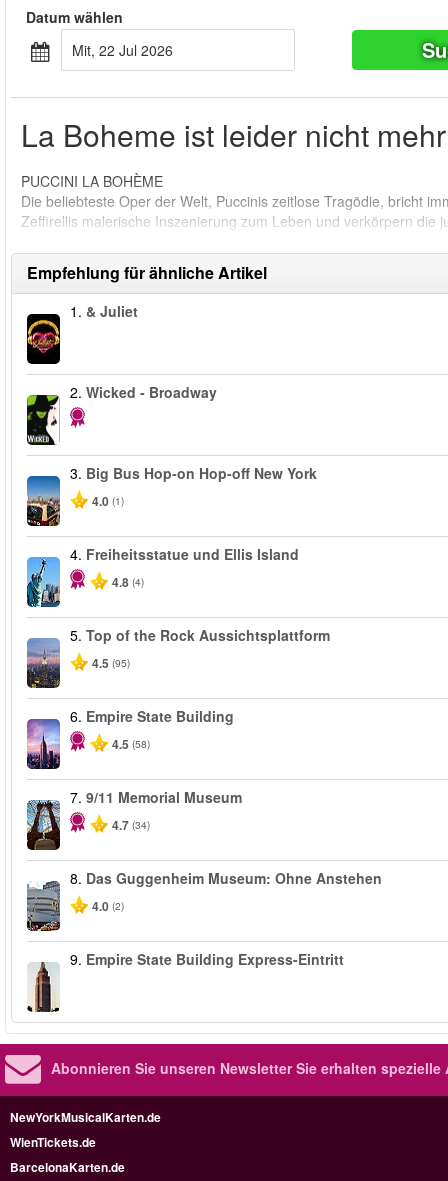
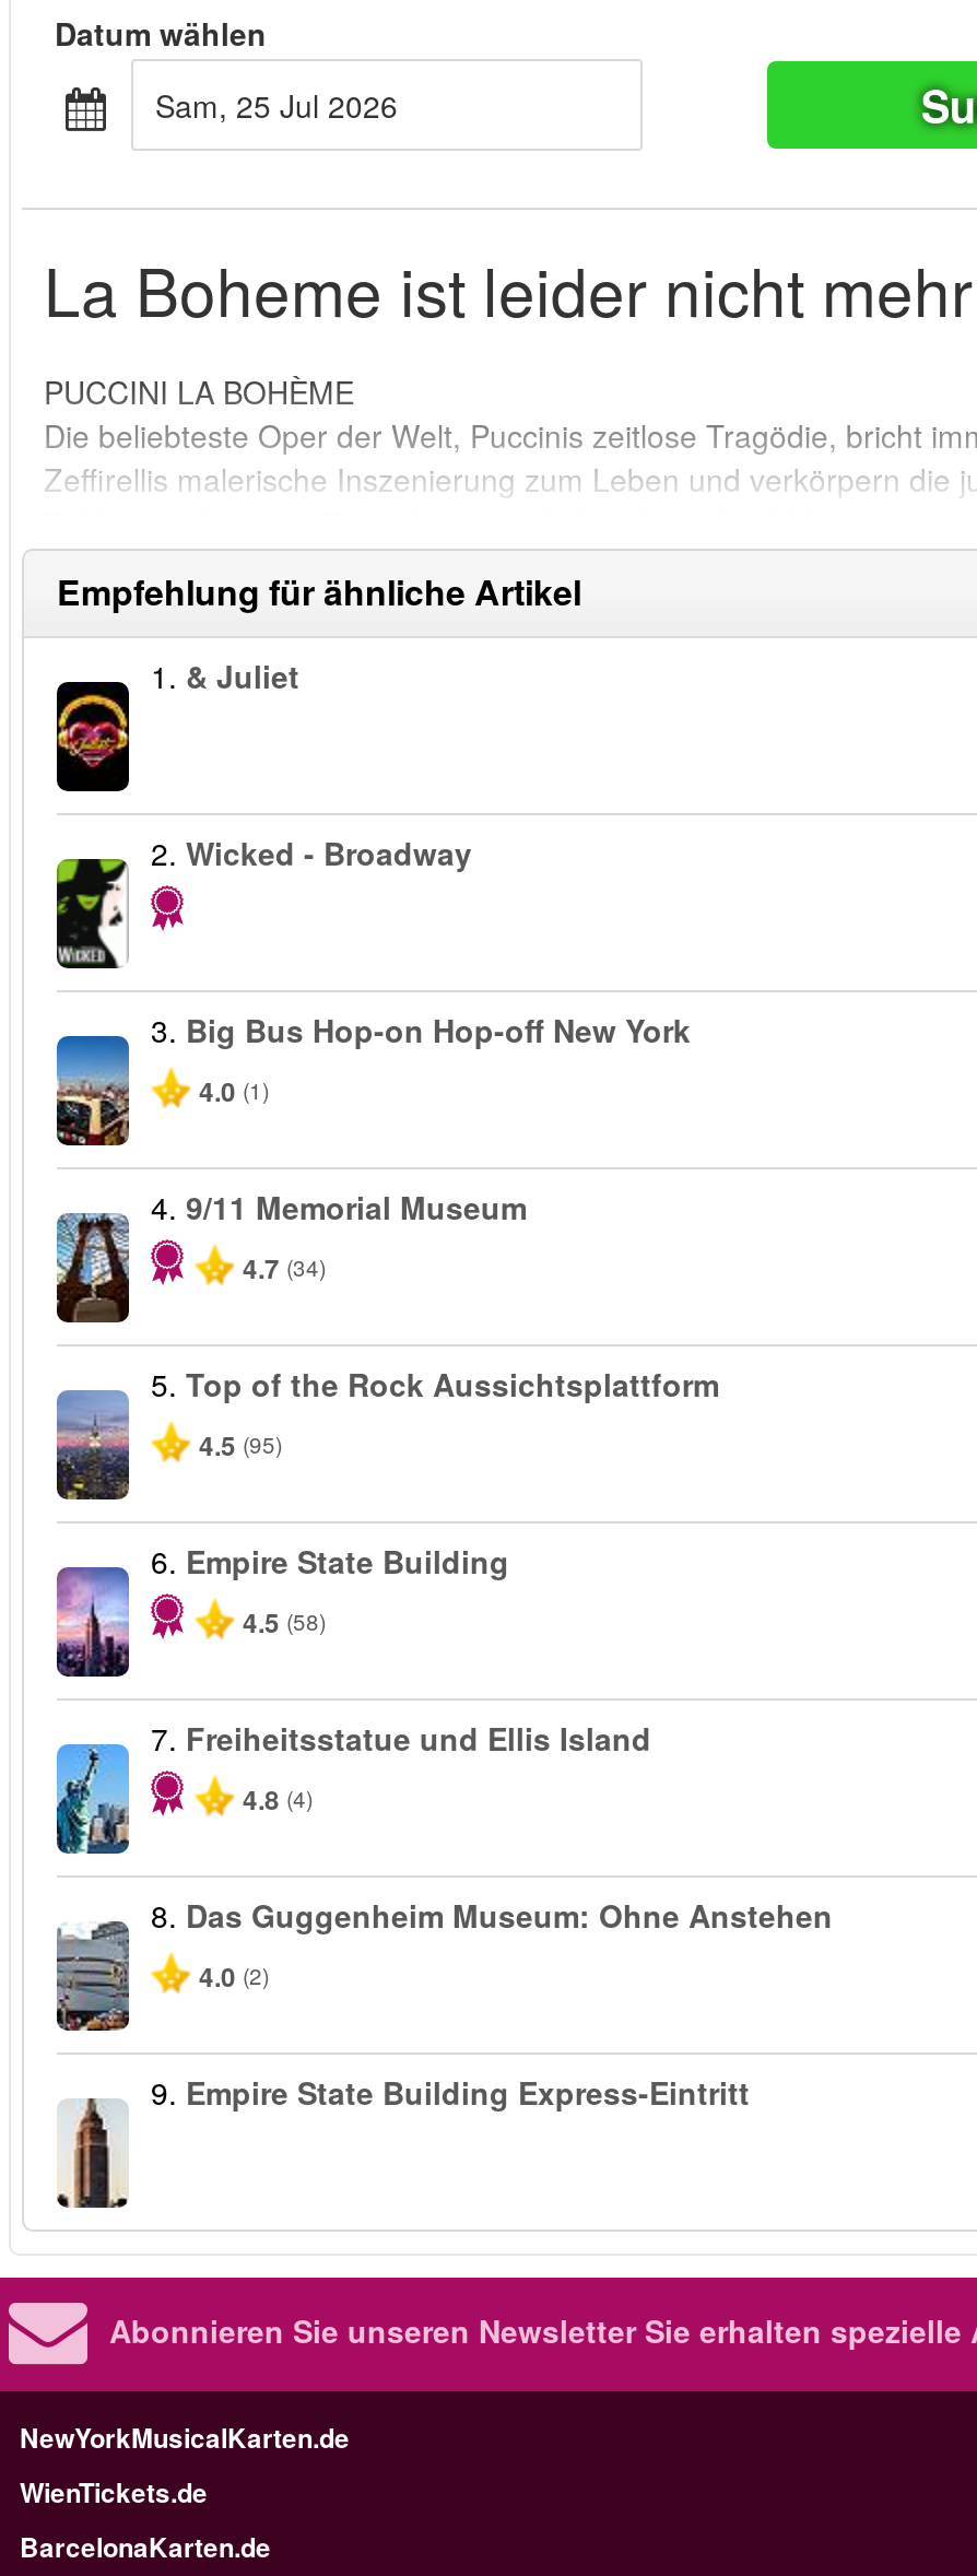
[84,40,173,60] Mit, 22 Jul 2026 -> [175,83,398,127] Sam, 25 Jul 2026
[70,544,299,591] 4. Freiheitsstatue und Ellis Island | 4.8 (4) -> [151,1185,527,1288] 4. 9/11 Memorial Museum | 4.7 (34)
moved [26,557,61,608] -> [55,1744,131,1856]: [image]
[70,787,242,834] 7. 9/11 Memorial Museum | 4.7 (34) -> [151,1716,651,1819] 7. Freiheitsstatue und Ellis Island | 4.8 (4)
moved [26,799,61,851] -> [55,1213,131,1325]: [image]

